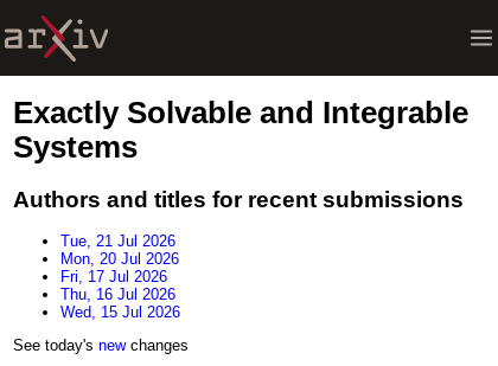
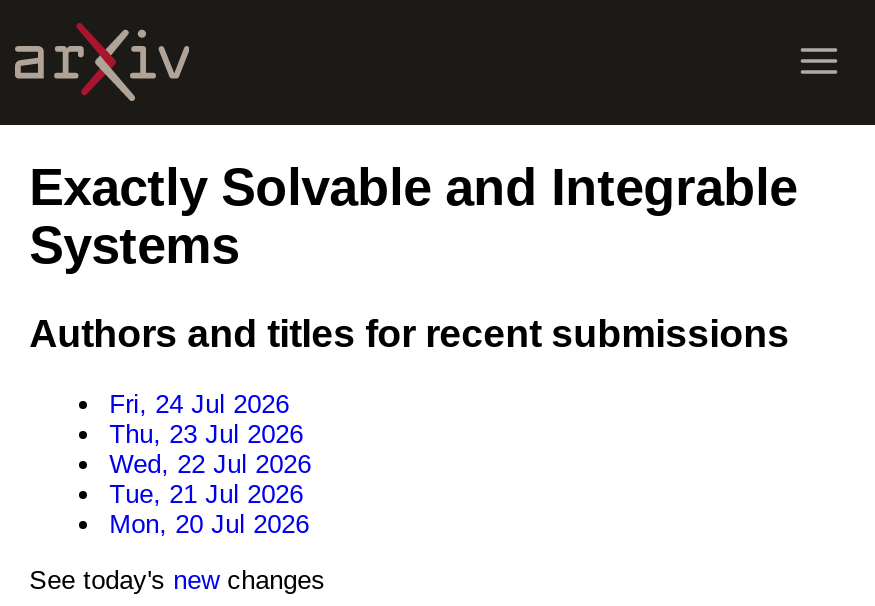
none -> [109,389,311,479] Fri, 24 Jul 2026 | Thu, 23 Jul 2026 | Wed, 22 Jul 2026
moved [61,232,179,267] -> [109,479,309,539]: Tue, 21 Jul 2026 | Mon, 20 Jul 2026
[61,267,180,321] Fri, 17 Jul 2026 | Thu, 16 Jul 2026 | Wed, 15 Jul 2026 -> none

